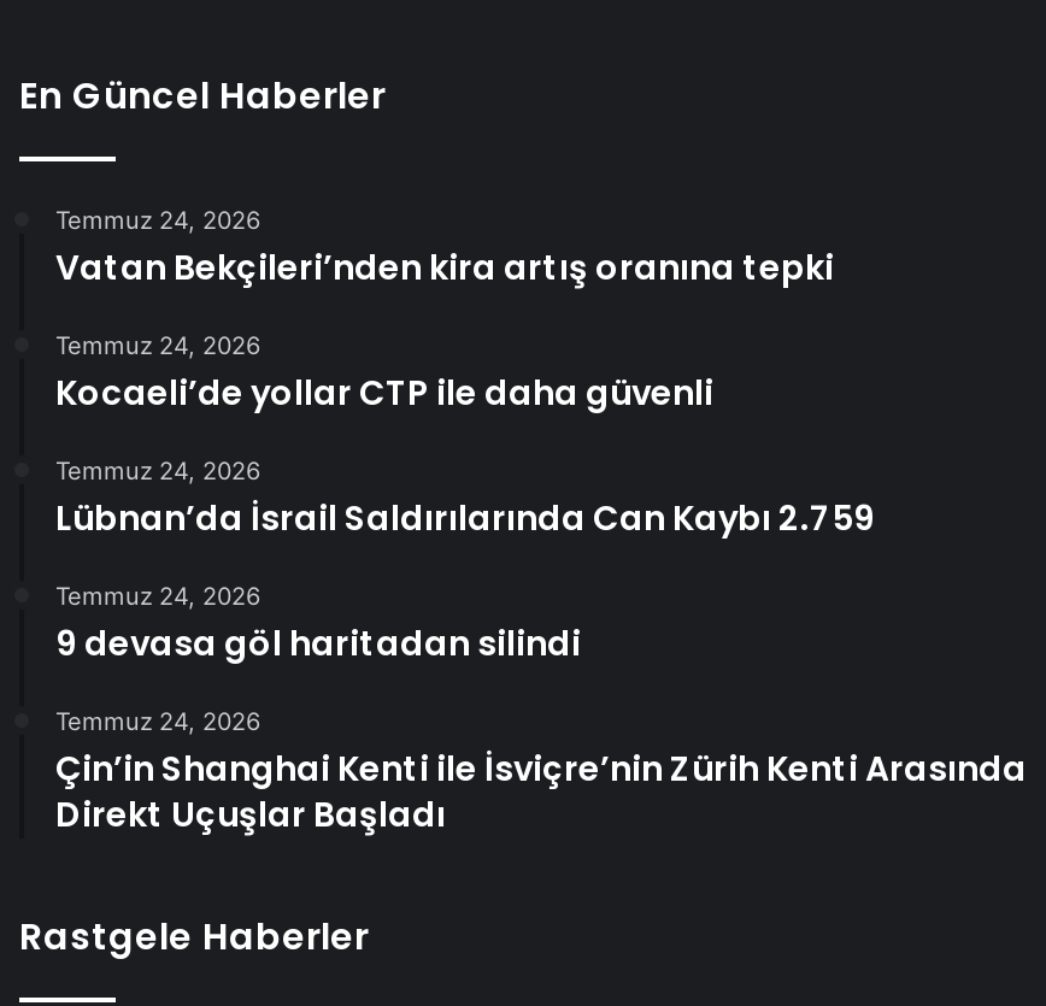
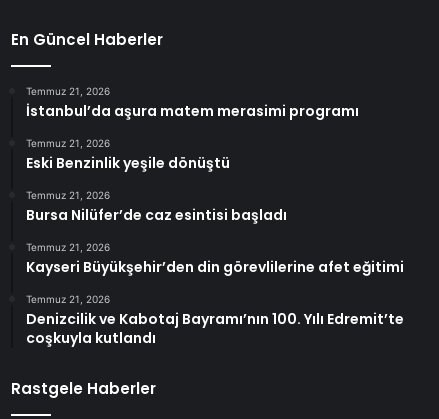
[55,204,834,290] Temmuz 24, 2026 | Vatan Bekçileri’nden kira artış oranına tepki -> [26,84,359,120] Temmuz 21, 2026 | İstanbul’da aşura matem merasimi programı
[55,329,713,416] Temmuz 24, 2026 | Kocaeli’de yollar CTP ile daha güvenli -> [26,136,230,172] Temmuz 21, 2026 | Eski Benzinlik yeşile dönüştü
[55,454,875,541] Temmuz 24, 2026 | Lübnan’da İsrail Saldırılarında Can Kaybı 2.759 -> [26,188,287,224] Temmuz 21, 2026 | Bursa Nilüfer’de caz esintisi başladı
[55,580,581,666] Temmuz 24, 2026 | 9 devasa göl haritadan silindi -> [26,240,404,276] Temmuz 21, 2026 | Kayseri Büyükşehir’den din görevlilerine afet eğitimi
[55,705,1027,837] Temmuz 24, 2026 | Çin’in Shanghai Kenti ile İsviçre’nin Zürih Kenti Arasında | Direkt Uçuşlar Başladı -> [26,292,404,347] Temmuz 21, 2026 | Denizcilik ve Kabotaj Bayramı’nın 100. Yılı Edremit’te | coşkuyla kutlandı

